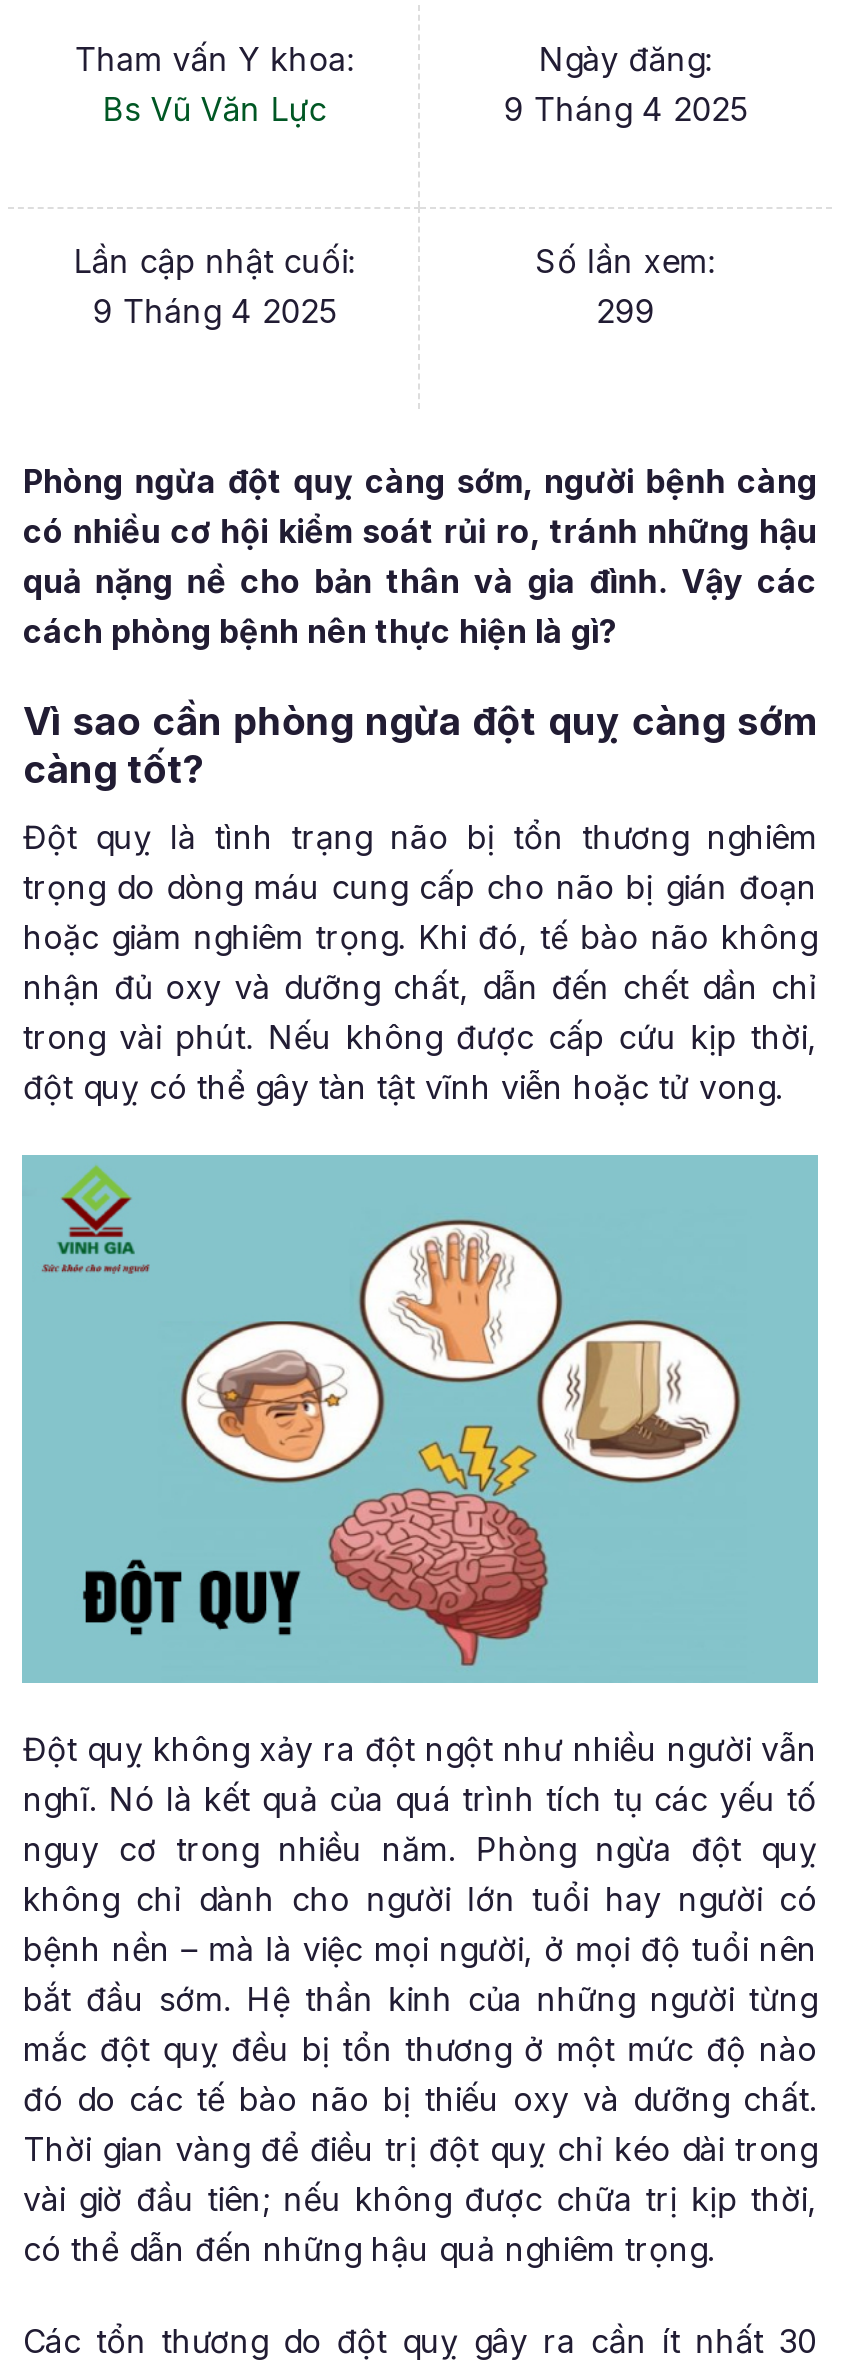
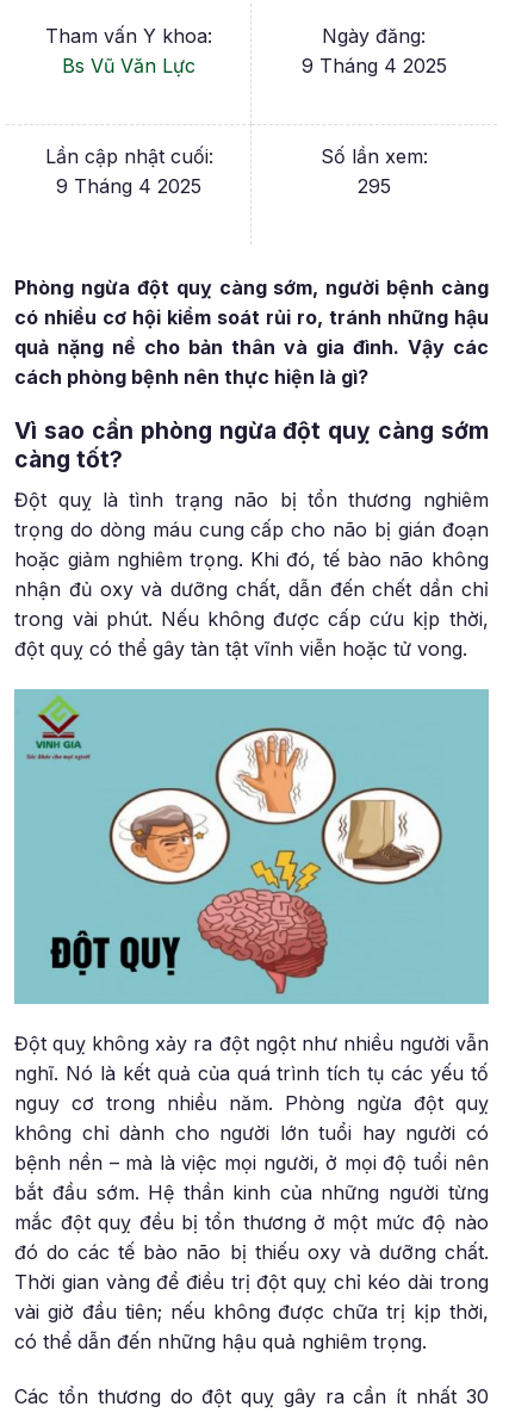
[597,291,655,331] 299 -> [357,174,391,198] 295

